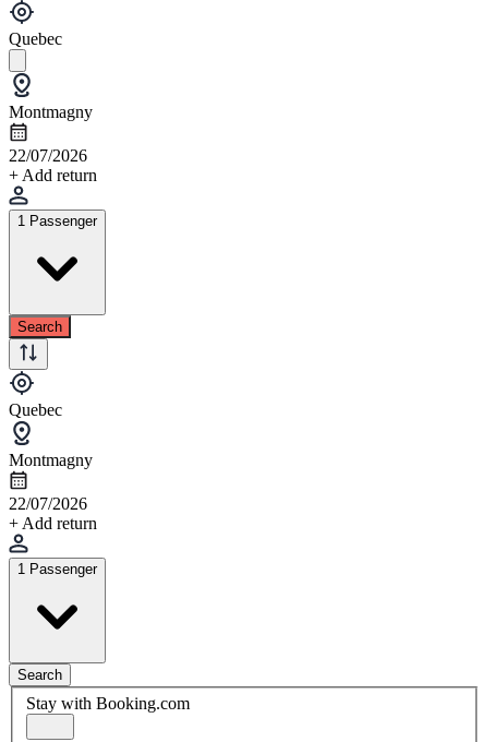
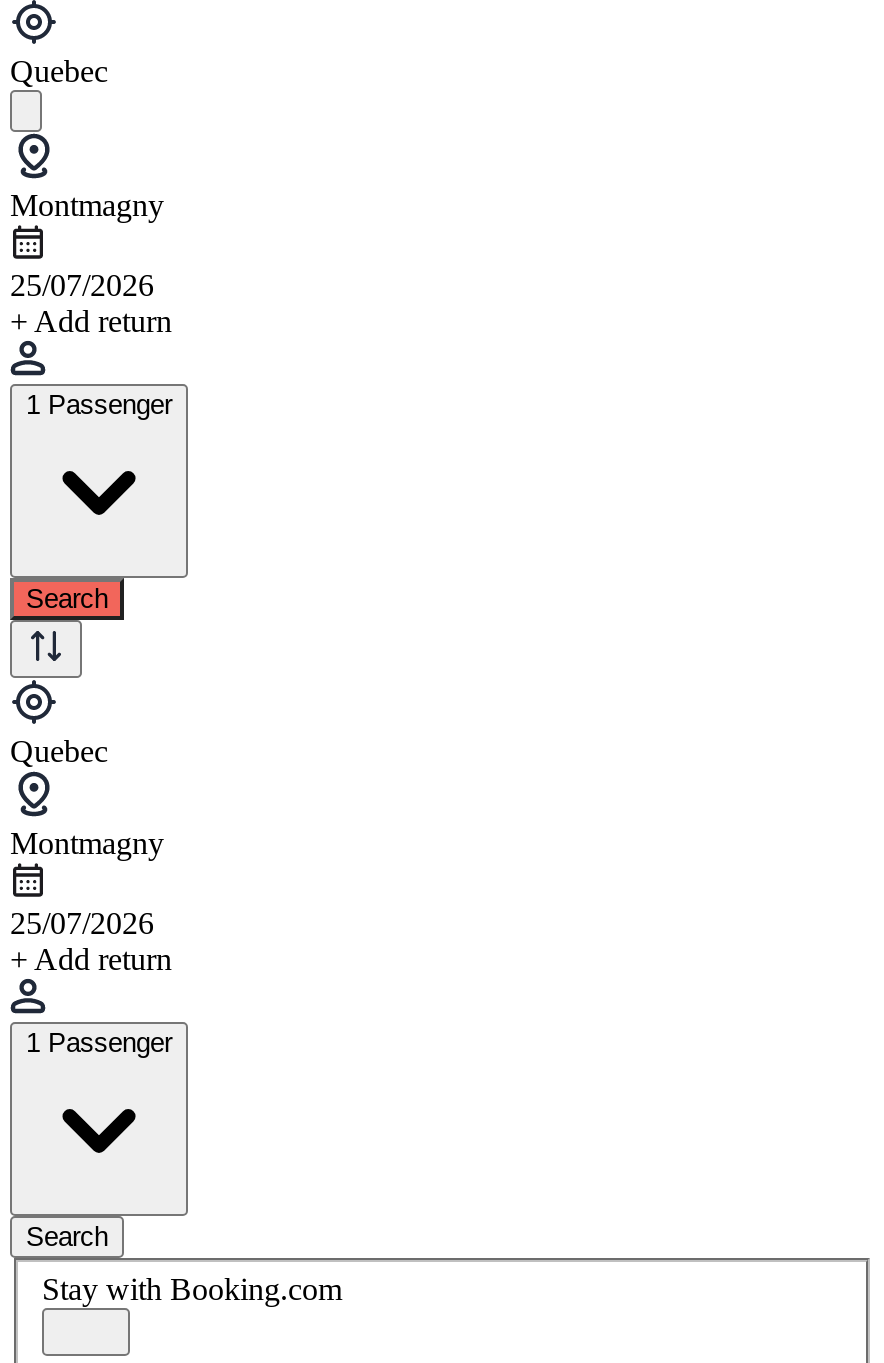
[9,146,87,165] 22/07/2026 -> [10,268,154,302] 25/07/2026
[9,494,87,513] 22/07/2026 -> [10,906,154,940] 25/07/2026

